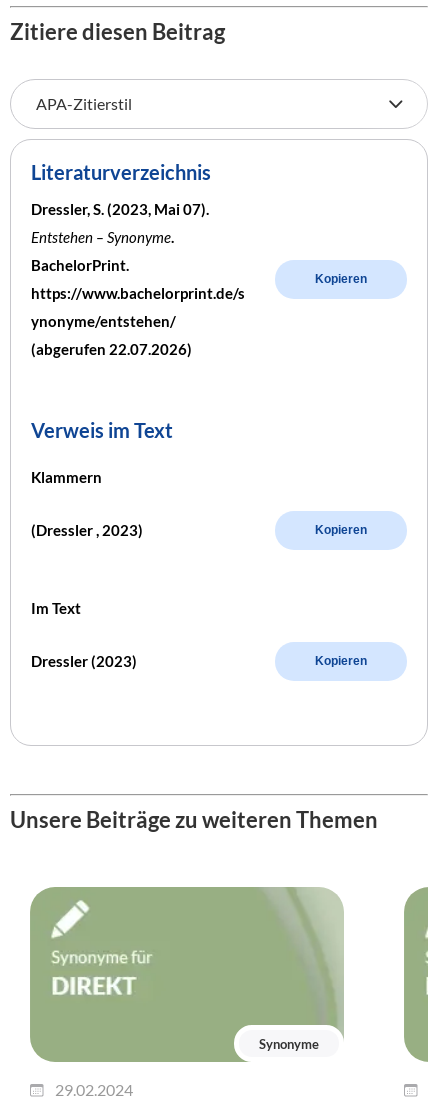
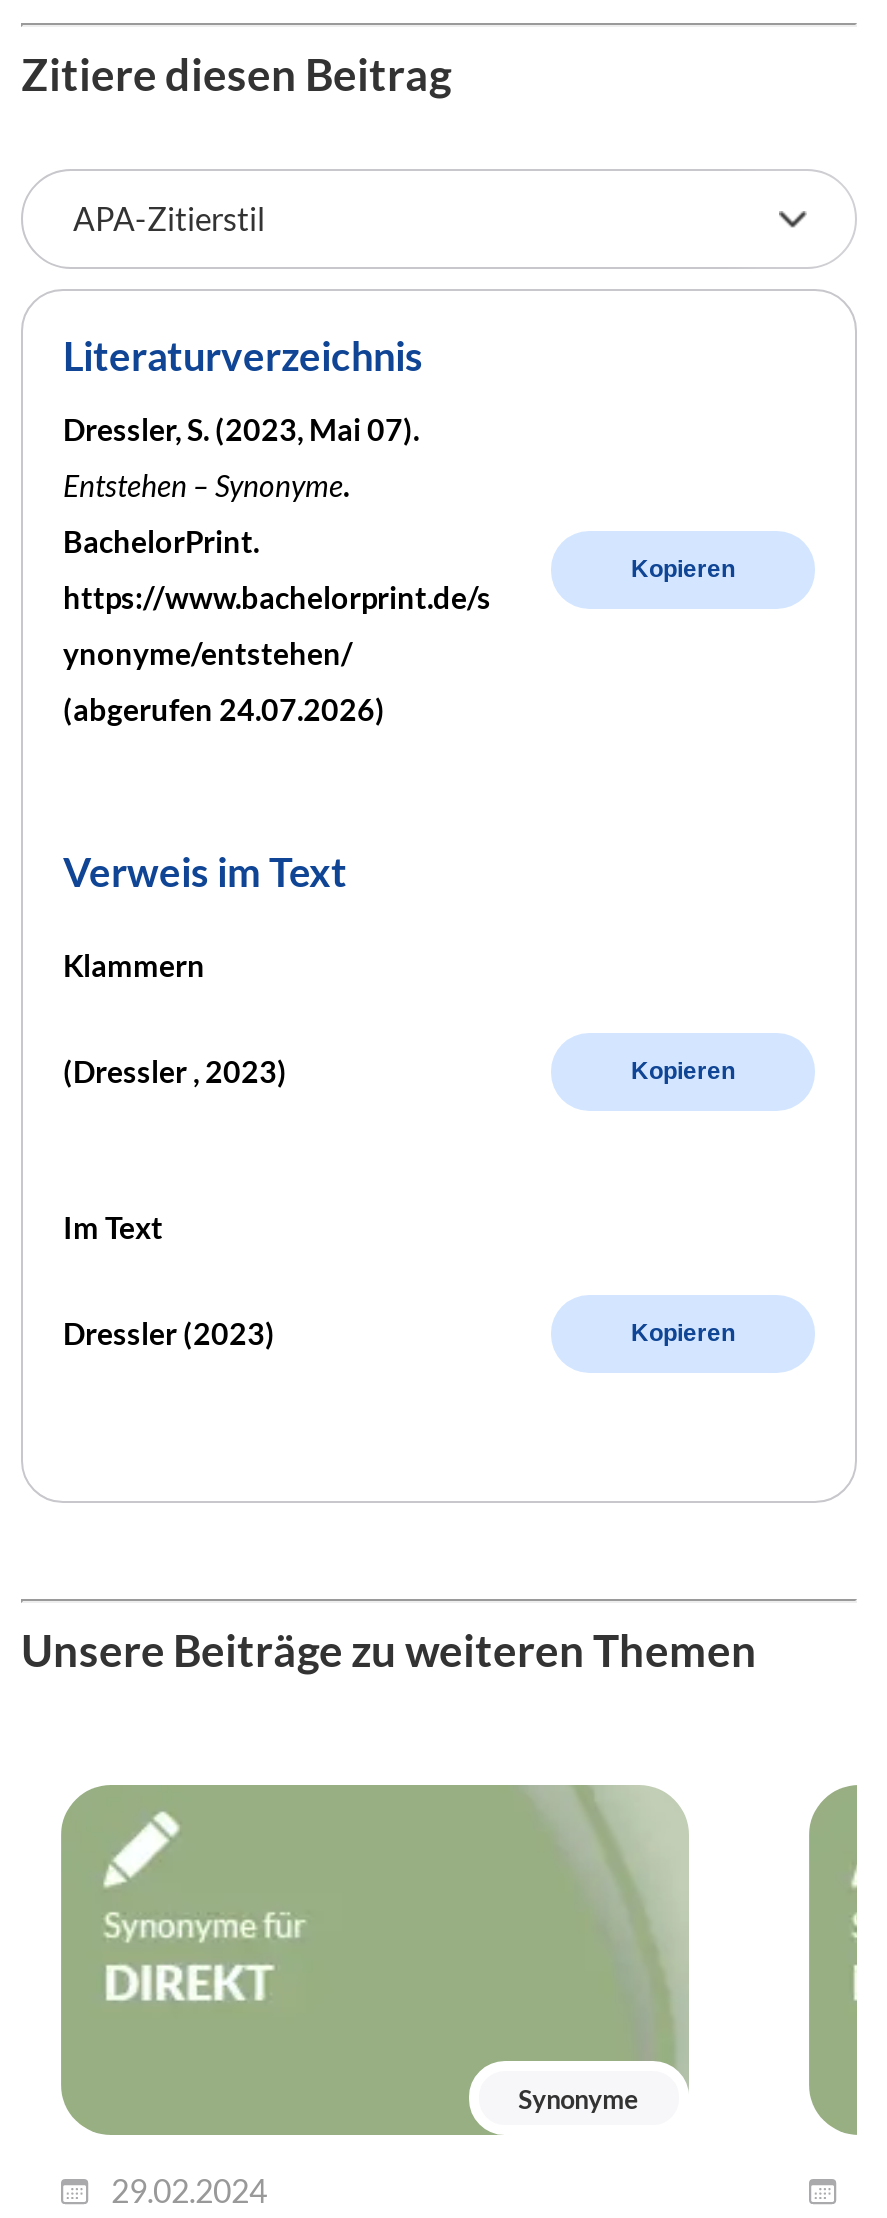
[31,340,192,358] (abgerufen 22.07.2026) -> [63,691,385,727] (abgerufen 24.07.2026)

